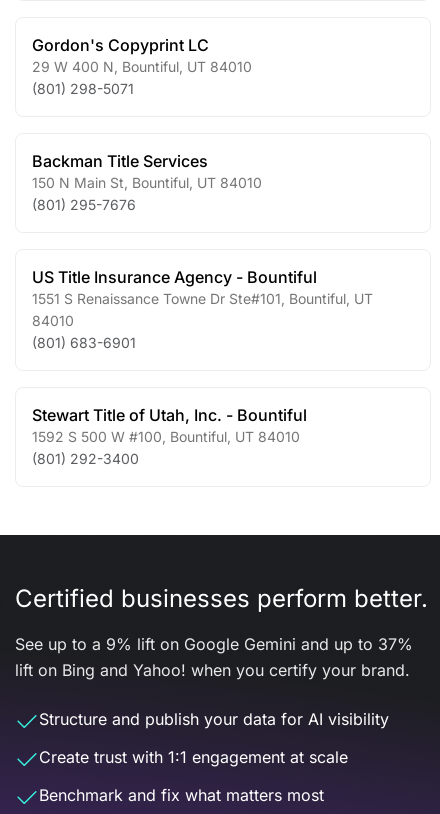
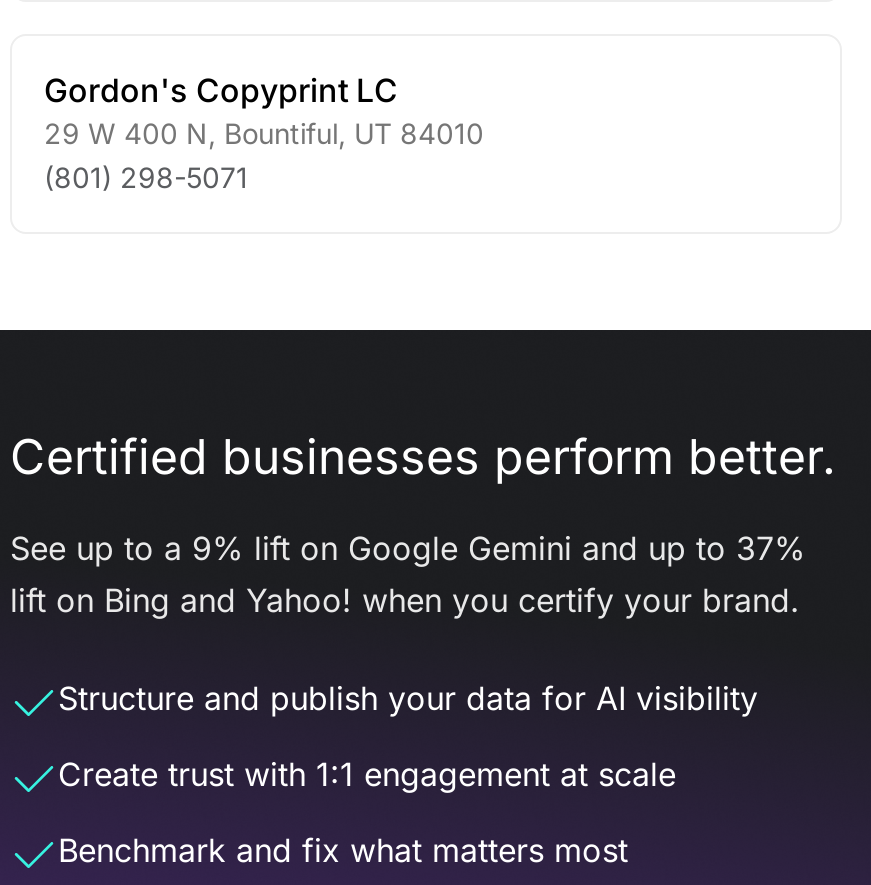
[32,151,262,213] Backman Title Services | 150 N Main St, Bountiful, UT 84010 | (801) 295-7676 -> none
[32,267,373,351] US Title Insurance Agency - Bountiful | 1551 S Renaissance Towne Dr Ste#101, Bountiful, UT | 84010 | (801) 683-6901 -> none
[32,405,307,467] Stewart Title of Utah, Inc. - Bountiful | 1592 S 500 W #100, Bountiful, UT 84010 | (801) 292-3400 -> none

